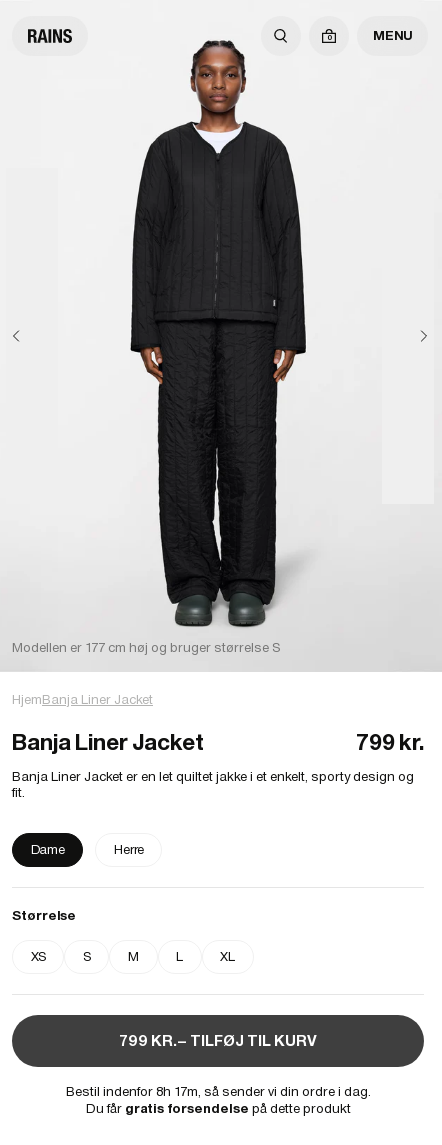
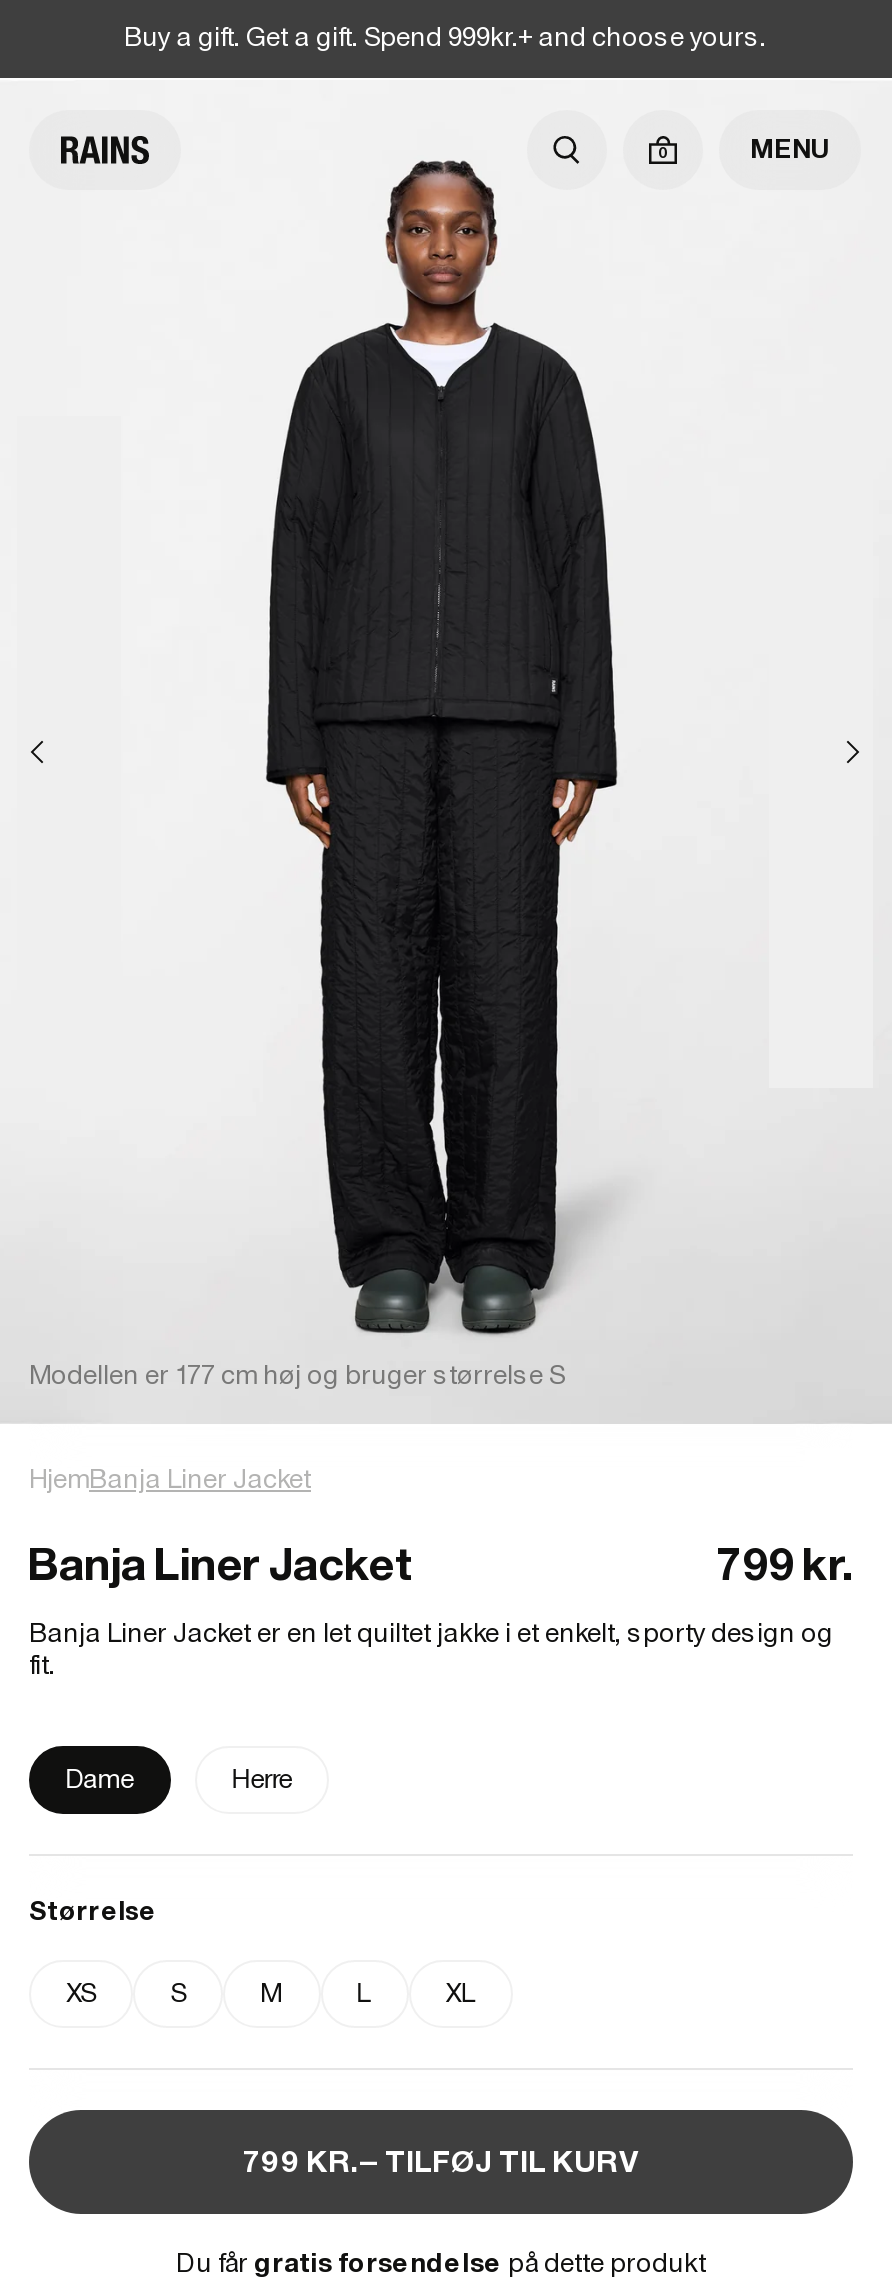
none -> [124,22,766,52] Buy a gift. Get a gift. Spend 999kr.+ and choose yours.
moved [12,28,424,964] -> [29,134,853,2008]: [image] | MENU | Modellen er 177 cm høj og bruger størrelse S | ... | L | XL
[65,1084,370,1099] Bestil indenfor 8h 17m, så sender vi din ordre i dag. -> none

